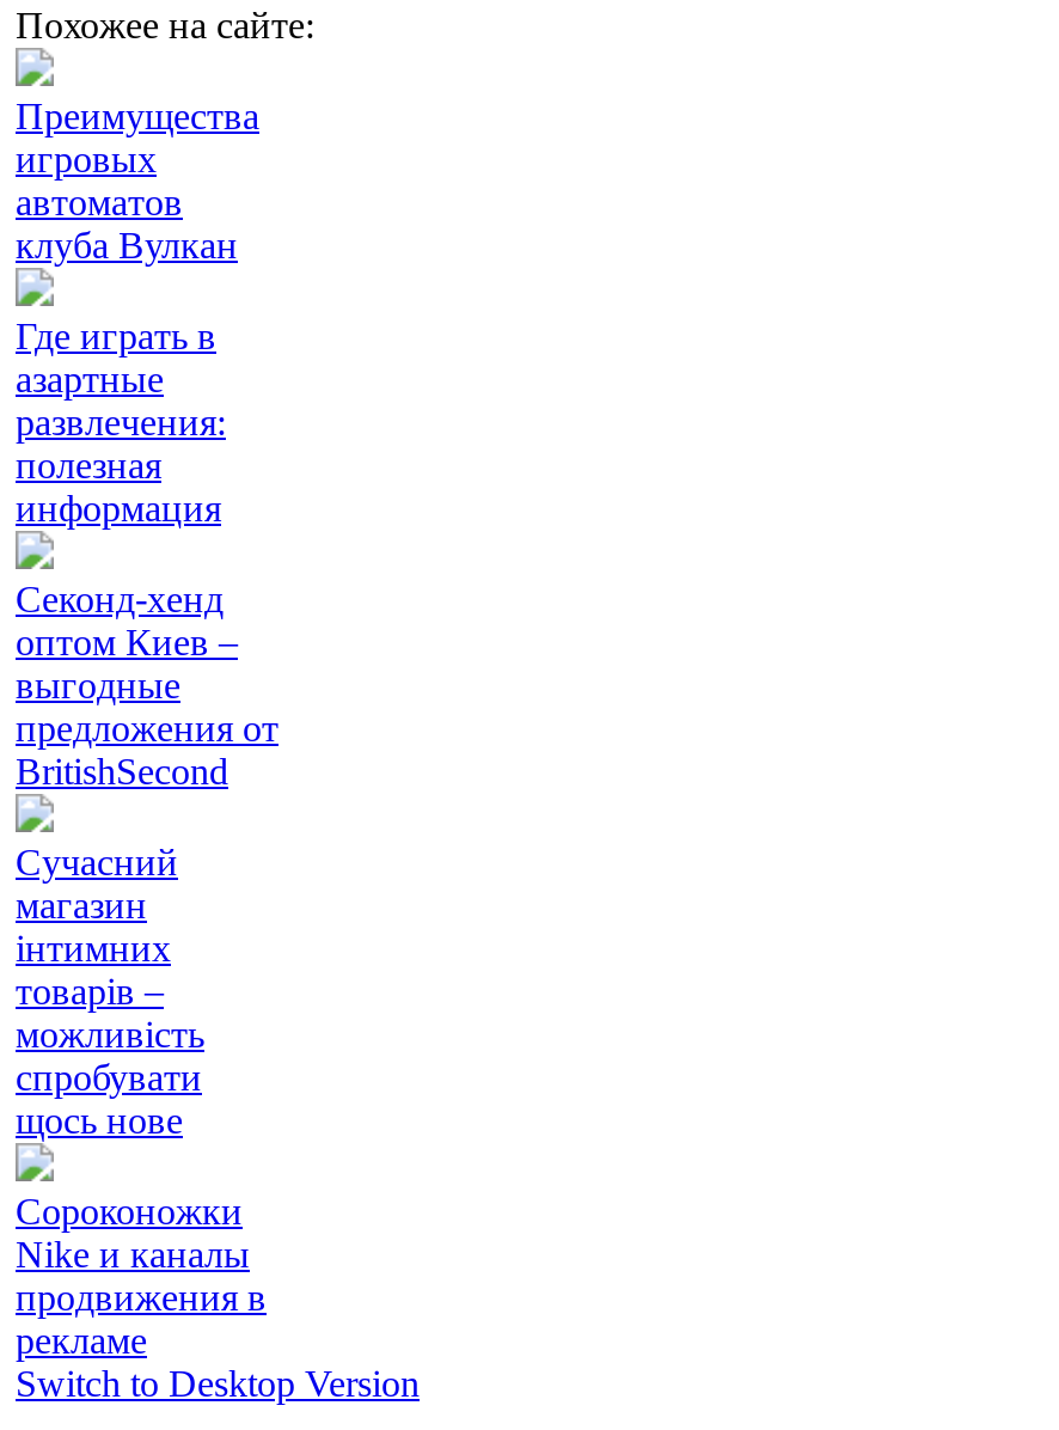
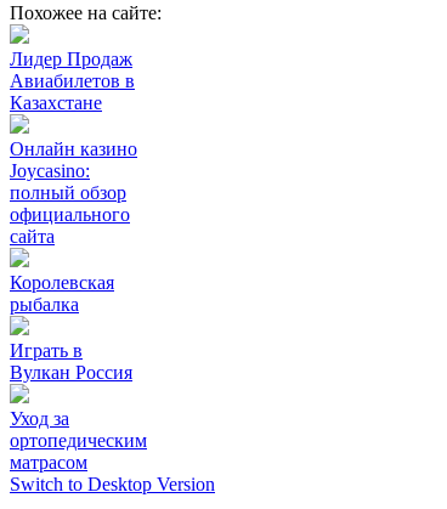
[16,96,259,266] Преимущества | игровых | автоматов | клуба Вулкан -> [10,49,135,113] Лидер Продаж | Авиабилетов в | Казахстане
[16,316,226,529] Где играть в | азартные | развлечения: | полезная | информация -> [10,139,137,247] Онлайн казино | Joycasino: | полный обзор | официального | сайта
[16,579,278,792] Секонд-хенд | оптом Киев – | выгодные | предложения от | BritishSecond -> [10,272,114,315] Королевская | рыбалка
[16,842,204,1141] Сучасний | магазин | інтимних | товарів – | можливість | спробувати | щось нове -> [10,340,132,383] Играть в | Вулкан Россия
[16,1191,267,1361] Сороконожки | Nike и каналы | продвижения в | рекламе -> [10,408,147,473] Уход за | ортопедическим | матрасом

